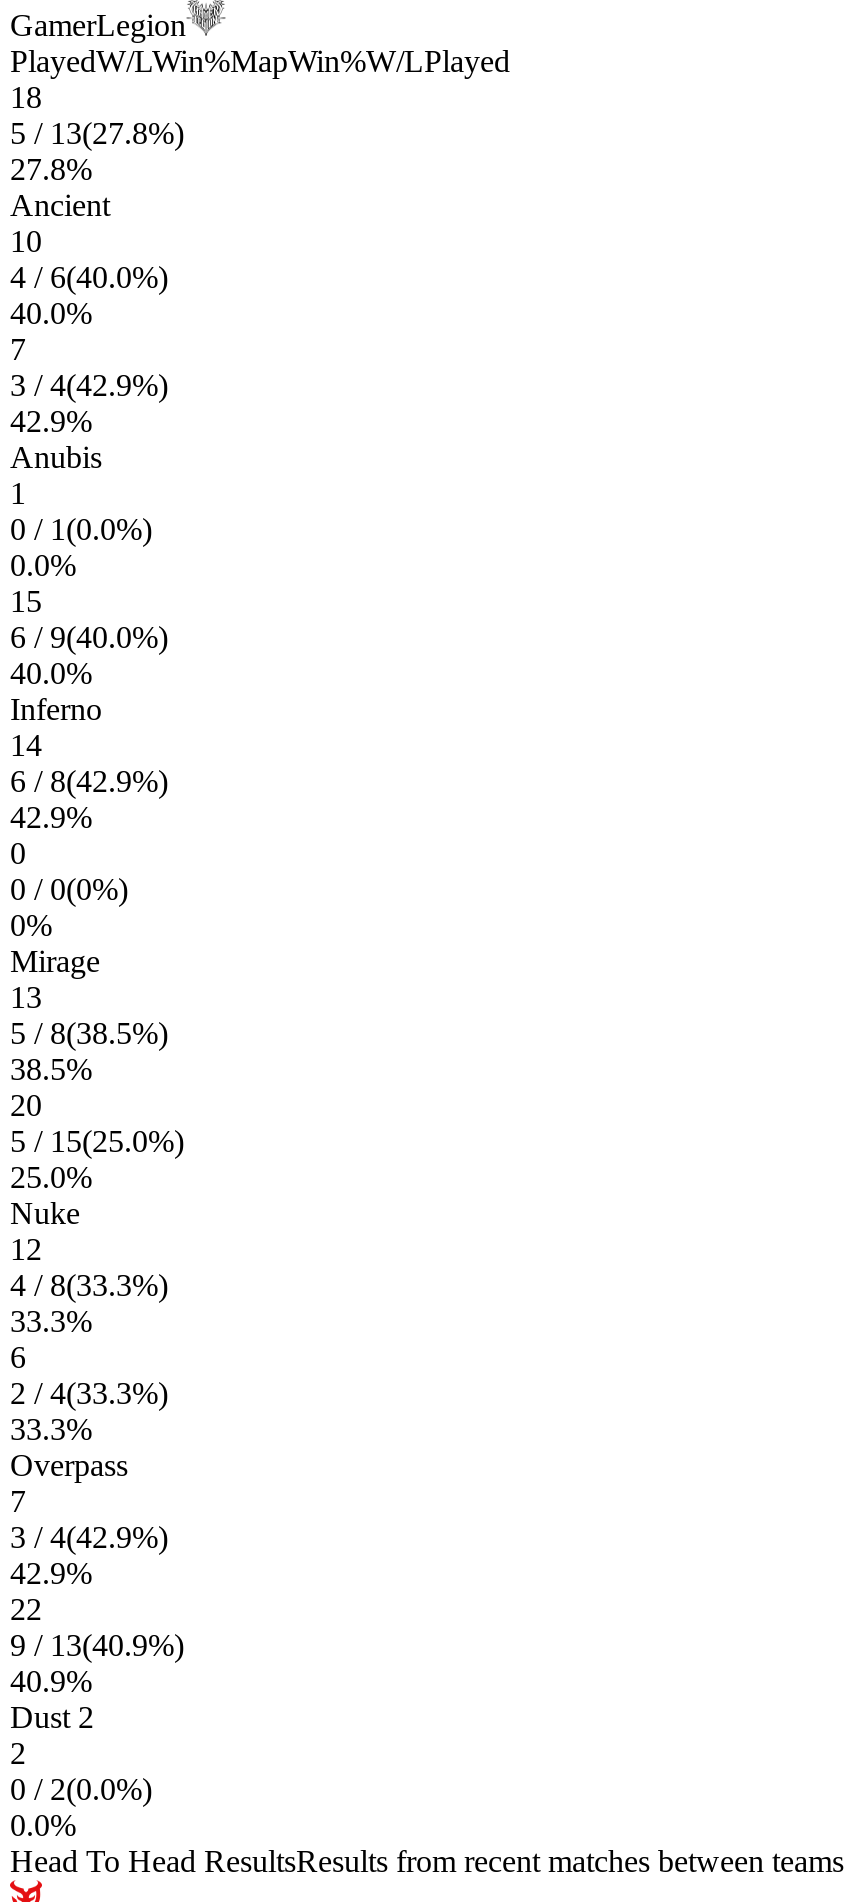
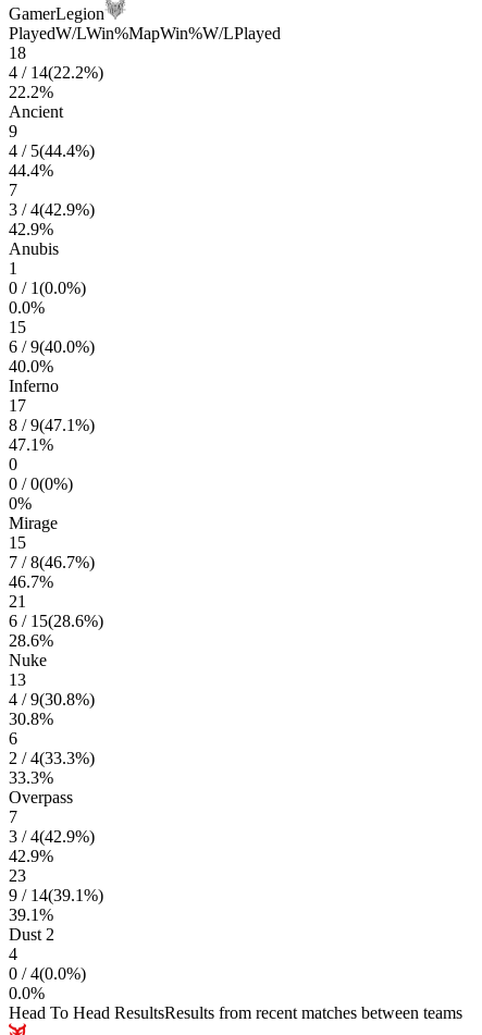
[10,116,184,150] 5 / 13(27.8%) -> [9,63,103,82] 4 / 14(22.2%)
[10,152,92,186] 27.8% -> [9,83,53,101] 22.2%
[10,224,42,258] 10 -> [9,122,17,140] 9
[10,260,168,294] 4 / 6(40.0%) -> [9,141,95,160] 4 / 5(44.4%)
[10,296,92,330] 40.0% -> [9,161,53,180] 44.4%
[10,728,42,762] 14 -> [9,396,26,415] 17
[10,764,168,798] 6 / 8(42.9%) -> [9,416,95,434] 8 / 9(47.1%)
[10,800,92,834] 42.9% -> [9,435,53,454] 47.1%
[10,980,42,1014] 13 -> [9,533,26,552] 15
[10,1016,168,1050] 5 / 8(38.5%) -> [9,553,95,571] 7 / 8(46.7%)
[10,1052,92,1086] 38.5% -> [9,572,53,591] 46.7%
[10,1088,42,1122] 20 -> [9,592,26,611] 21
[10,1124,184,1158] 5 / 15(25.0%) -> [9,612,103,630] 6 / 15(28.6%)
[10,1160,92,1194] 25.0% -> [9,631,53,650] 28.6%
[10,1232,42,1266] 12 -> [9,670,26,689] 13
[10,1268,168,1302] 4 / 8(33.3%) -> [9,690,95,709] 4 / 9(30.8%)
[10,1304,92,1338] 33.3% -> [9,710,53,728] 30.8%
[10,1592,42,1626] 22 -> [9,866,26,885] 23
[10,1628,184,1662] 9 / 13(40.9%) -> [9,886,103,904] 9 / 14(39.1%)
[10,1664,92,1698] 40.9% -> [9,905,53,924] 39.1%
[10,1736,26,1770] 2 -> [9,945,17,963] 4
[10,1772,152,1806] 0 / 2(0.0%) -> [9,964,86,983] 0 / 4(0.0%)

